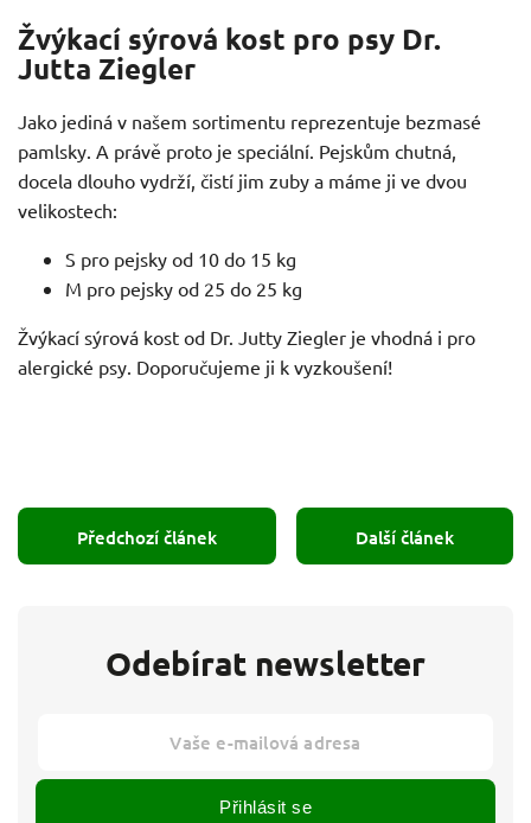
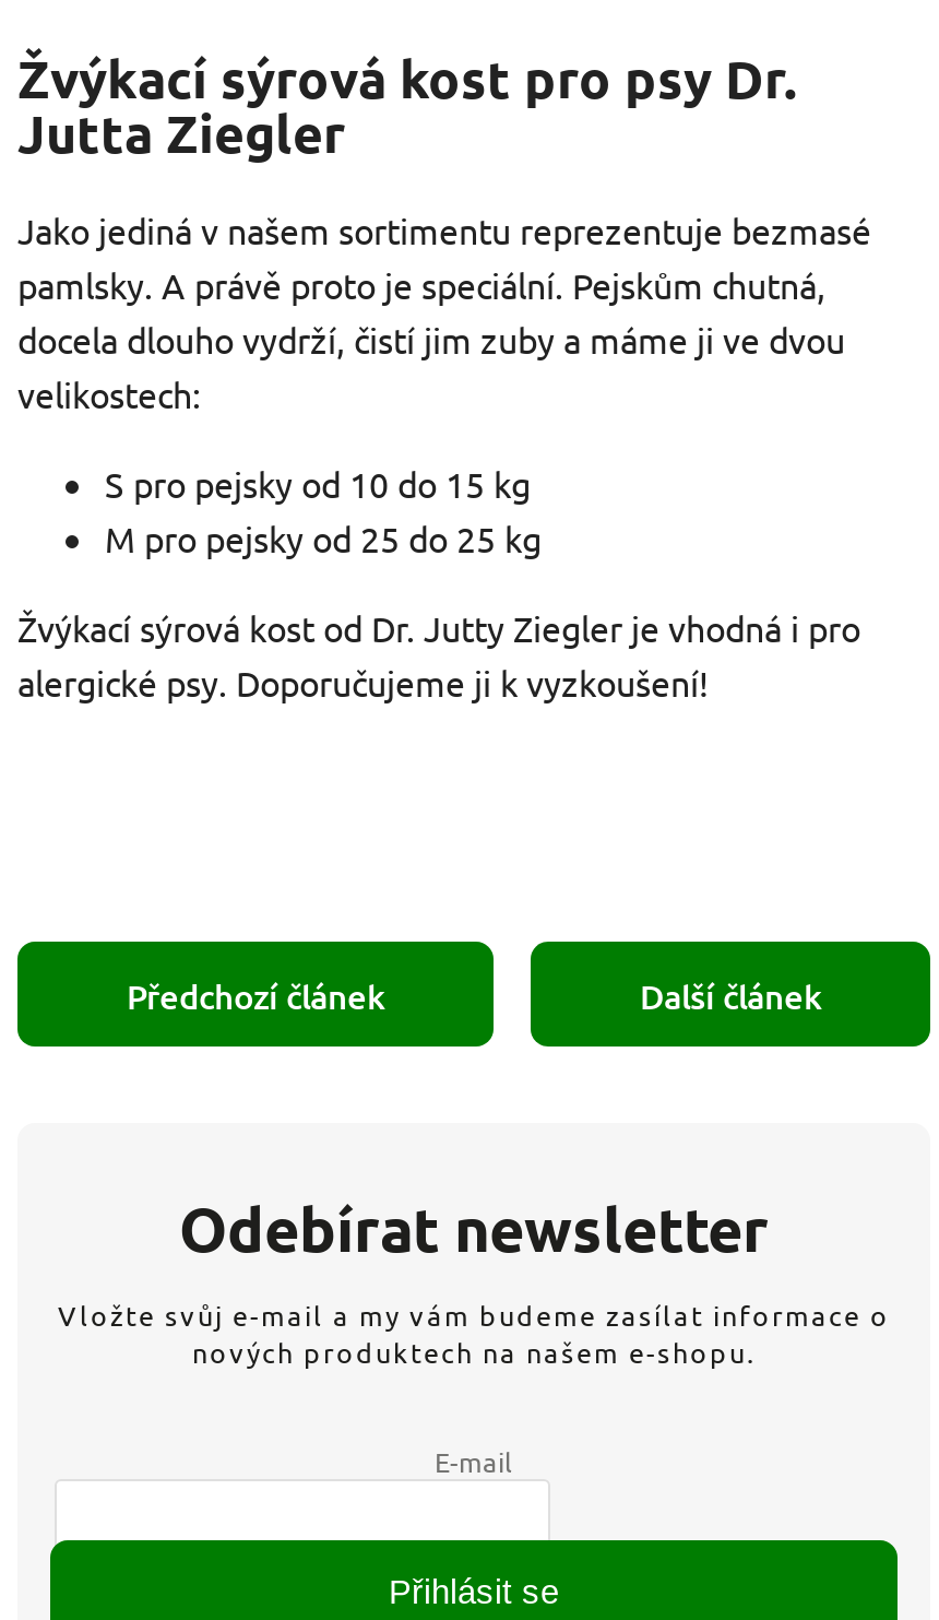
none -> [58,1295,890,1479] Vložte svůj e-mail a my vám budeme zasílat informace o | nových produktech na našem e-shopu. | E-mail

